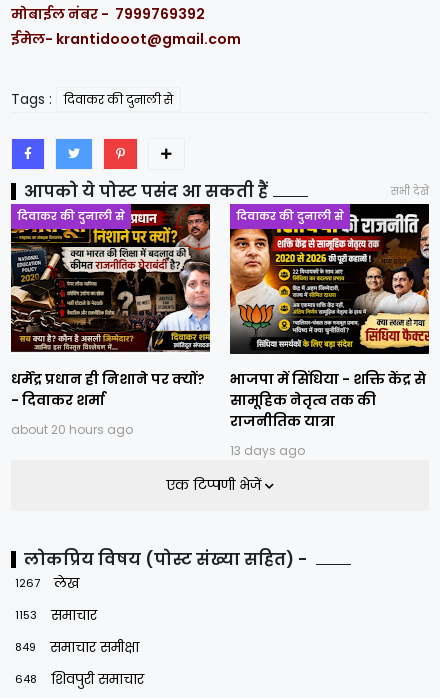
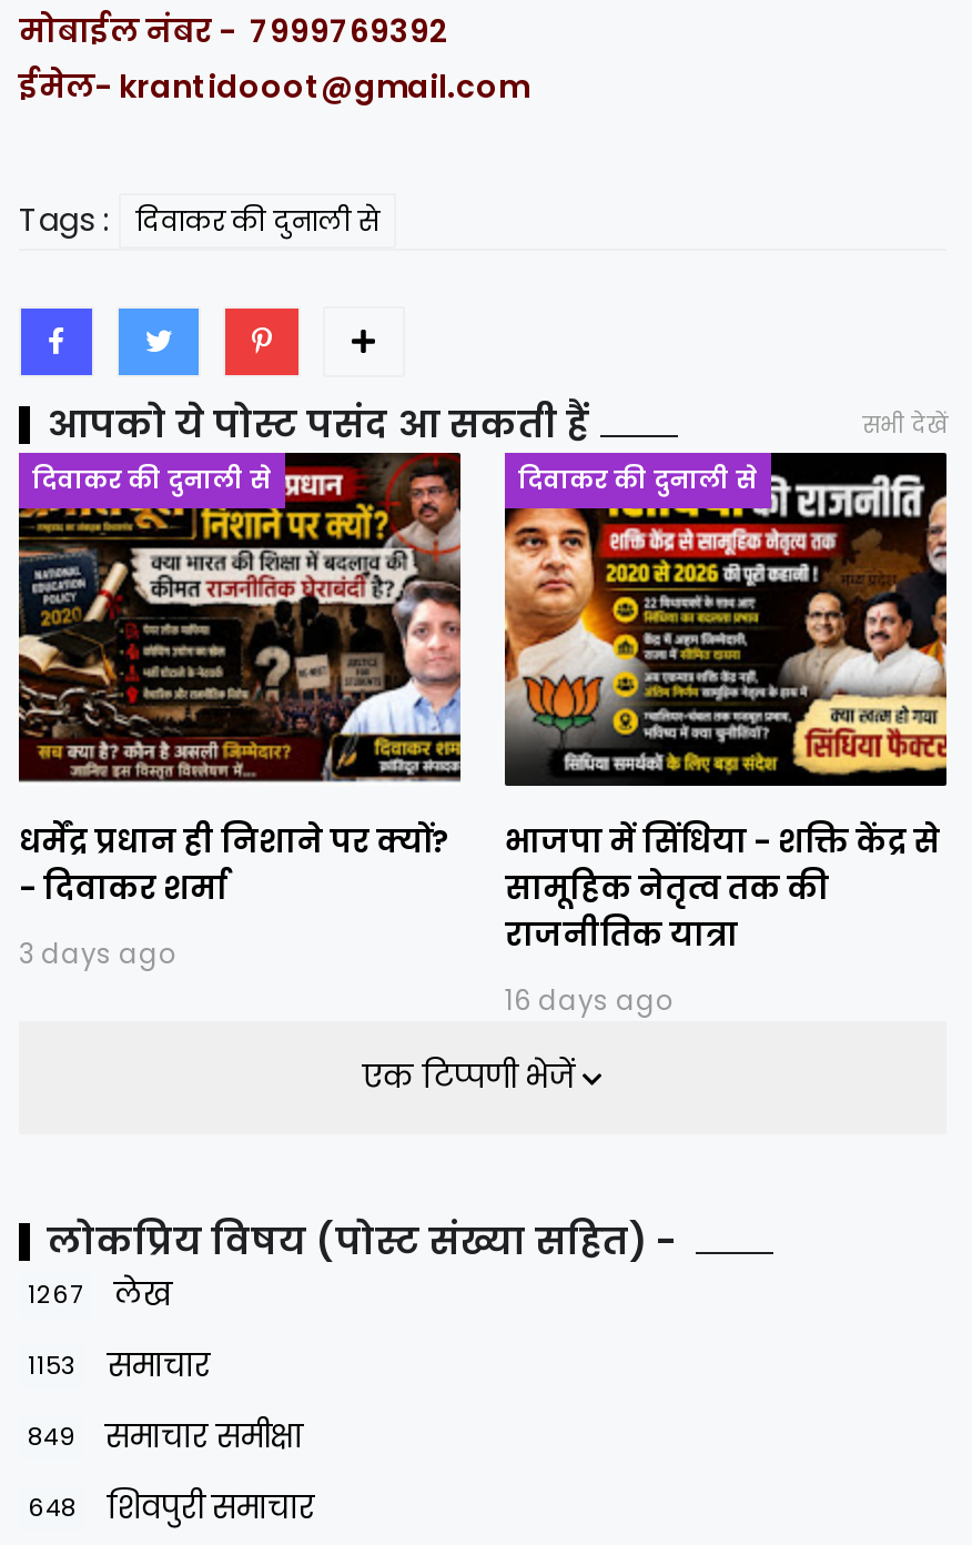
[11,421,133,438] about 20 hours ago -> [19,935,176,972] 3 days ago
[230,442,305,459] 13 days ago -> [505,981,674,1019] 16 days ago

